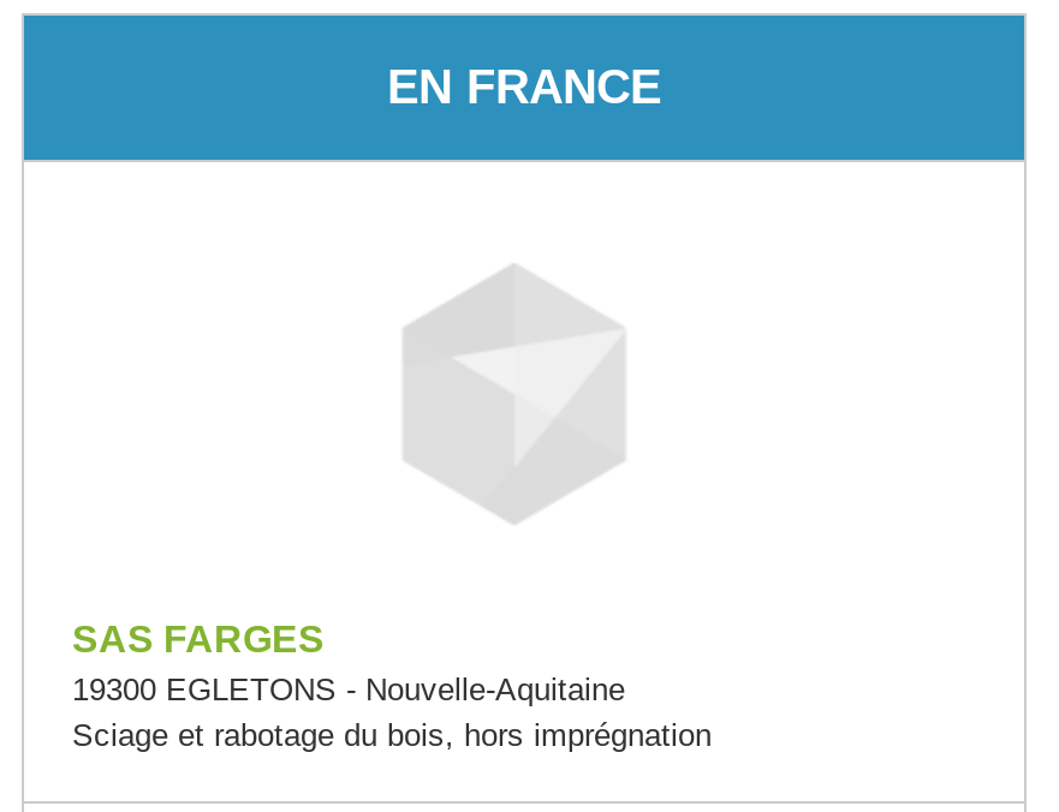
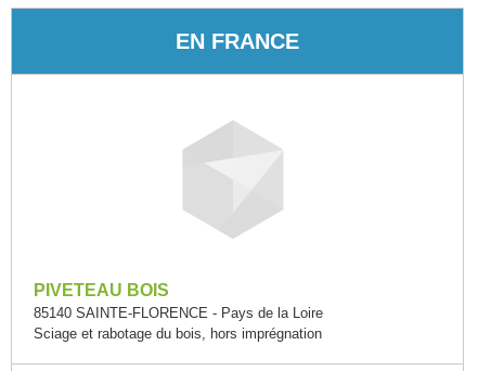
[72,619,625,707] SAS FARGES | 19300 EGLETONS - Nouvelle-Aquitaine -> [34,281,323,321] PIVETEAU BOIS | 85140 SAINTE-FLORENCE - Pays de la Loire

